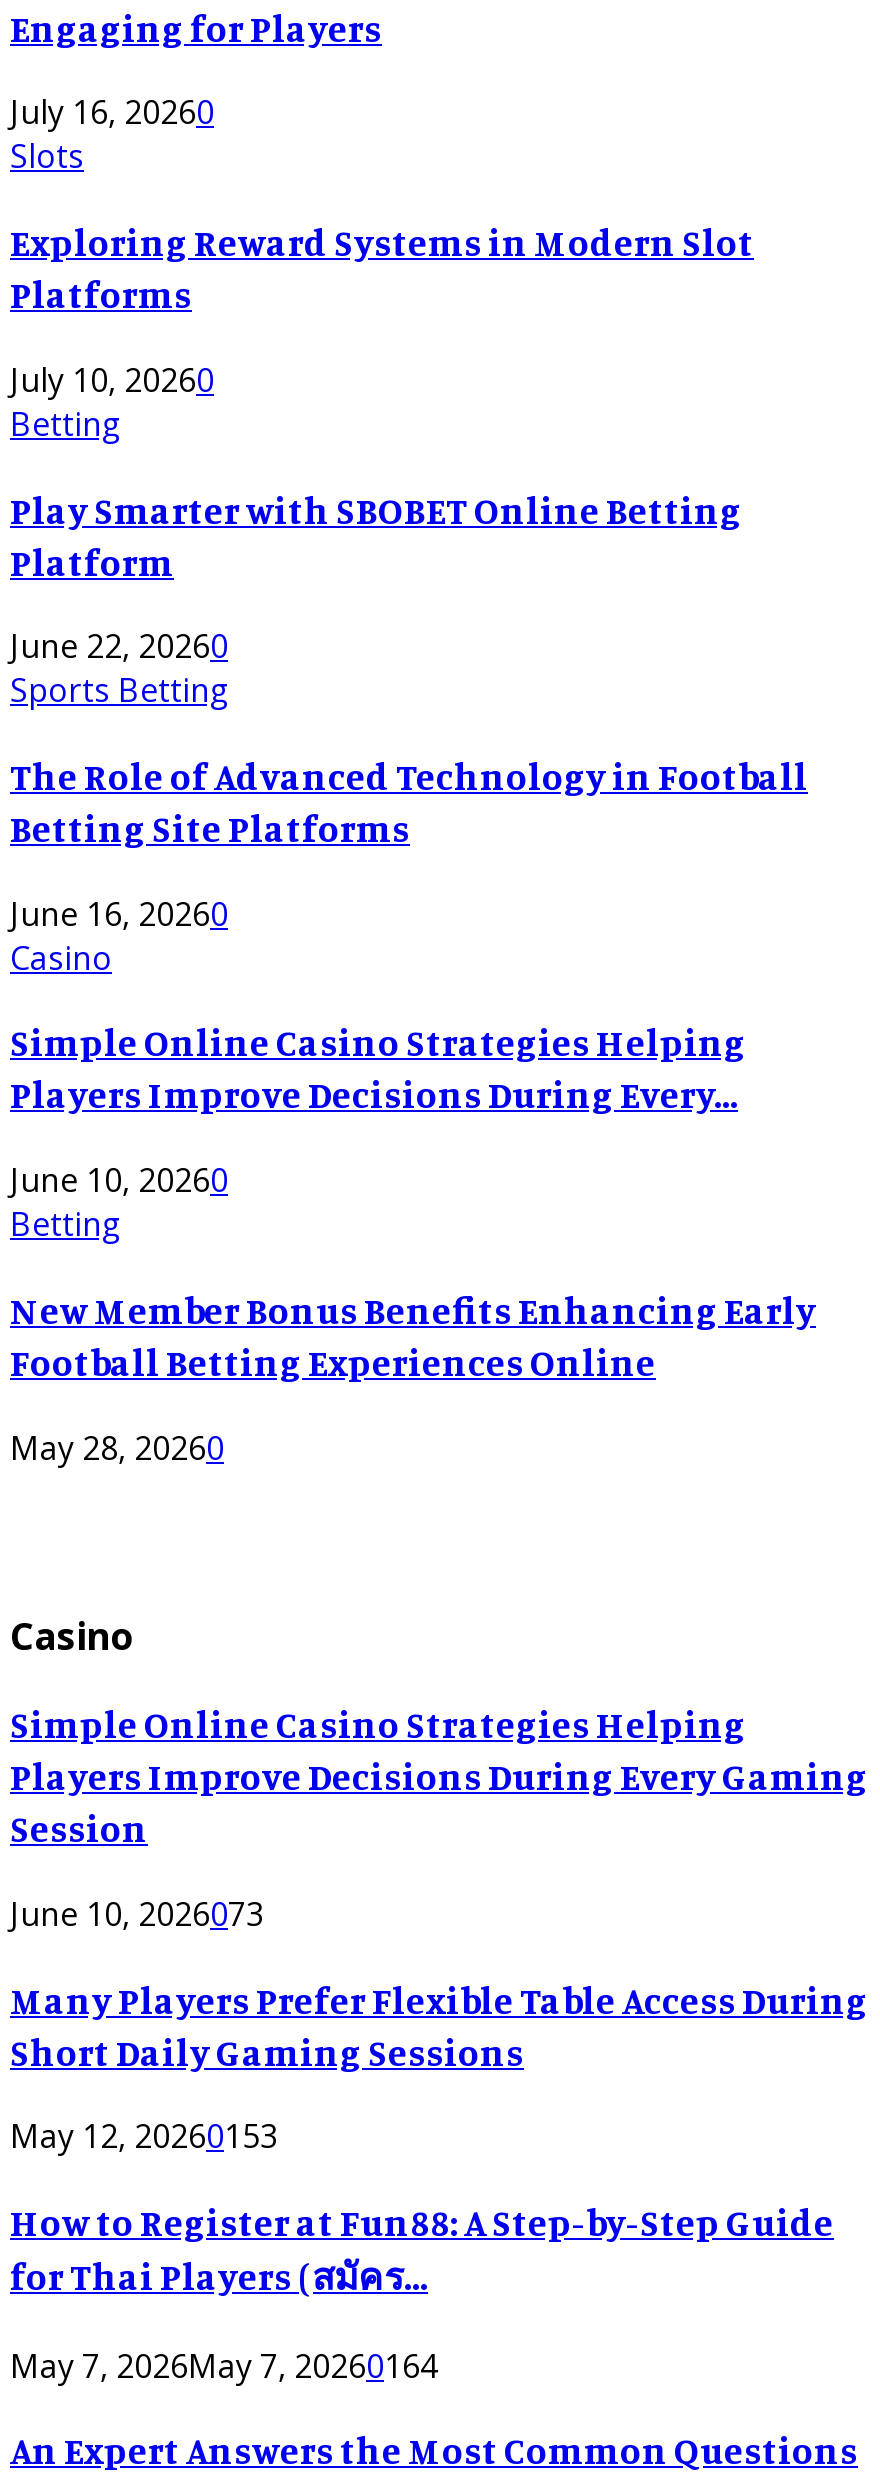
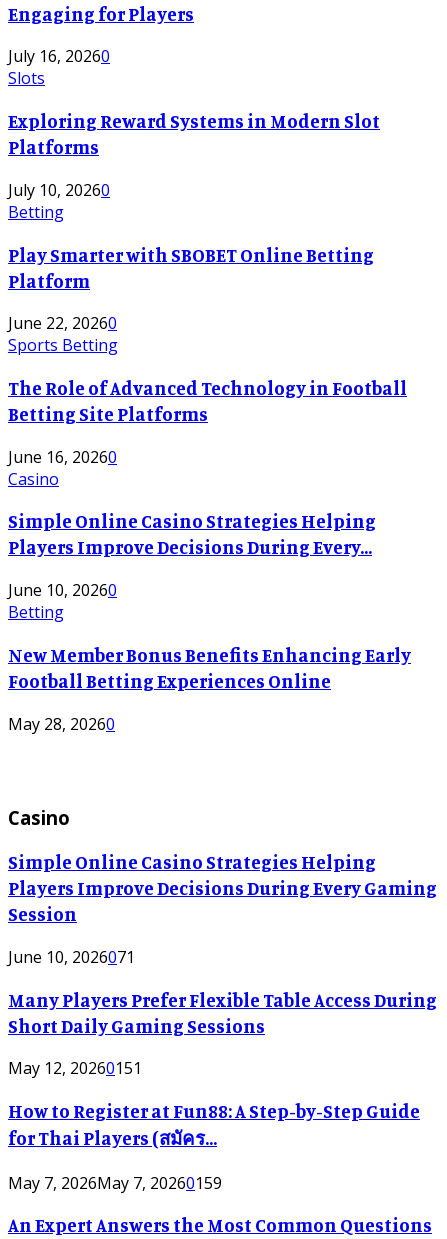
[10,1892,264,1936] June 10, 2026073 -> [8,946,135,968] June 10, 2026071
[10,2114,278,2158] May 12, 20260153 -> [8,1057,142,1079] May 12, 20260151
[10,2343,438,2387] May 7, 2026May 7, 20260164 -> [8,1172,222,1194] May 7, 2026May 7, 20260159

